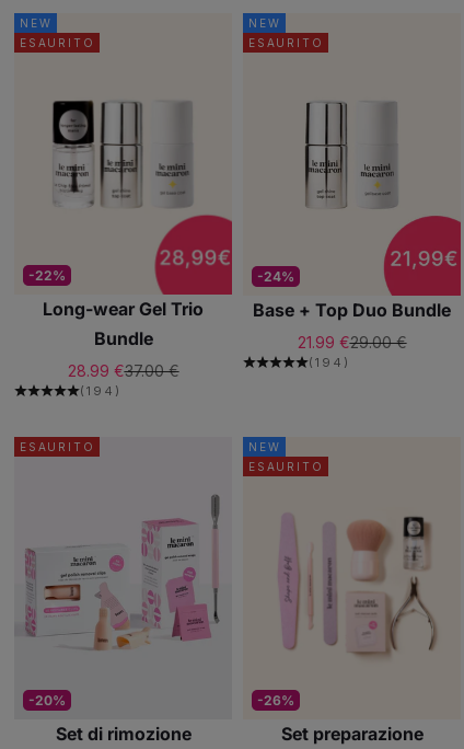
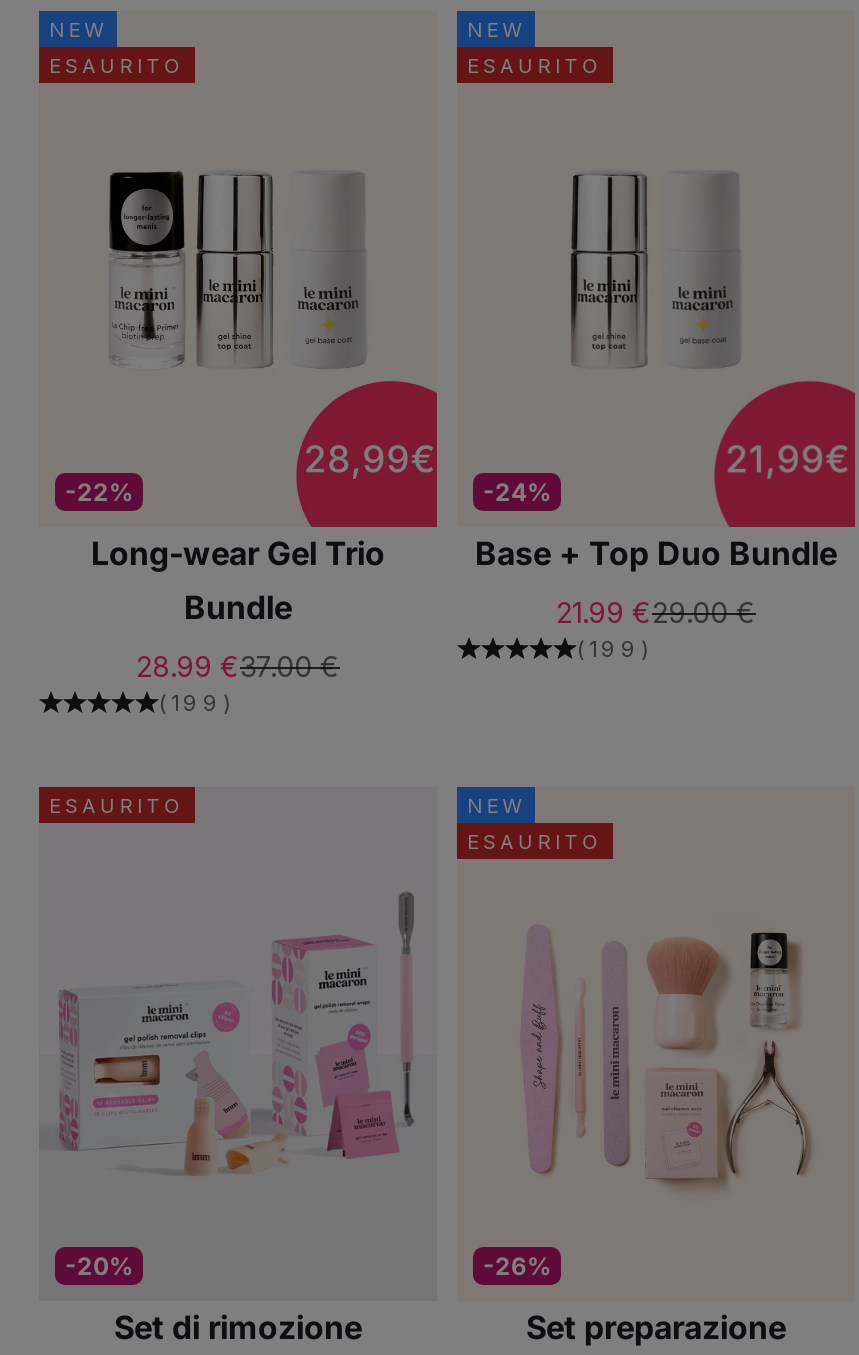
[309,354,350,370] (194) -> [577,634,653,662] (199)
[80,384,121,399] (194) -> [159,688,235,716] (199)

